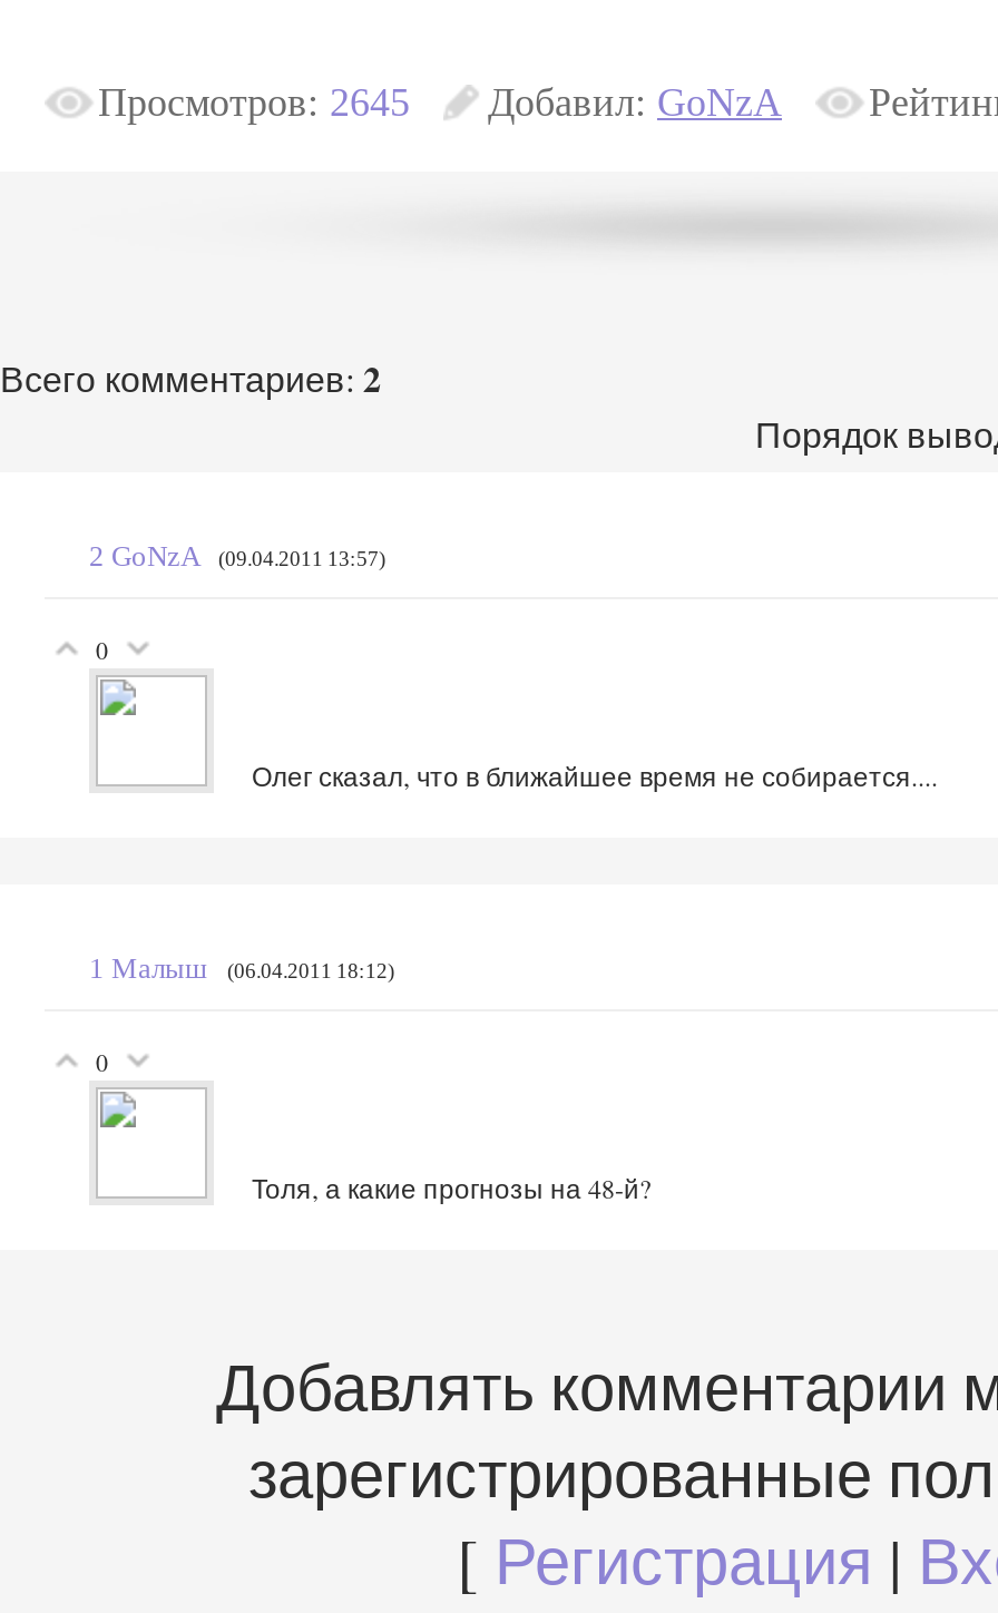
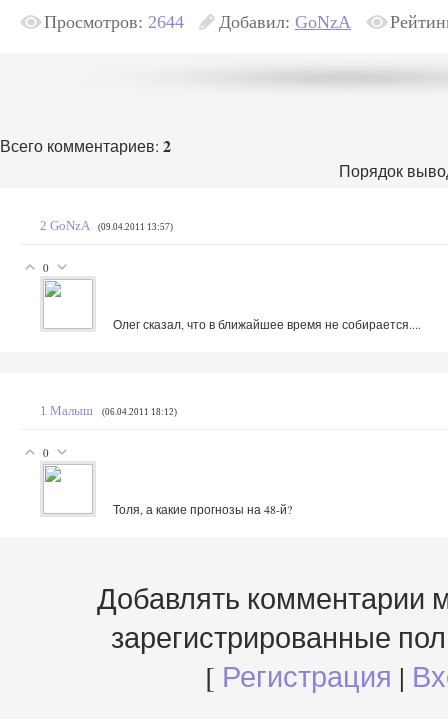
[98,81,410,125] Просмотров: 2645 -> [44,12,184,32] Просмотров: 2644

